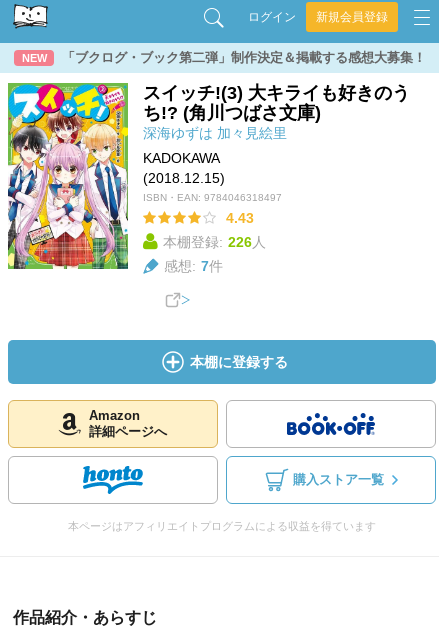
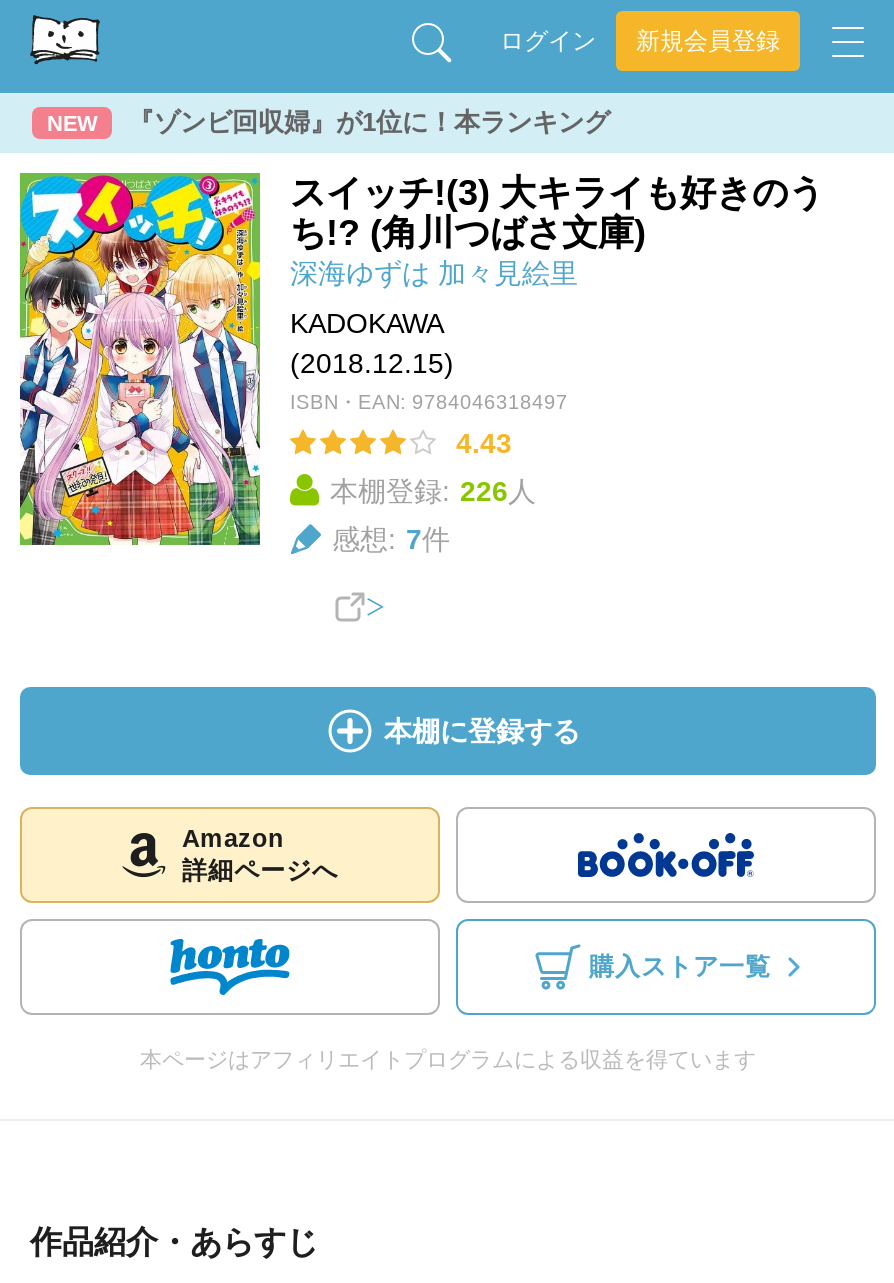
[62,50,426,65] 「ブクログ・ブック第二弾」制作決定＆掲載する感想大募集！ -> [128,107,610,137] 『ゾンビ回収婦』が1位に！本ランキング

